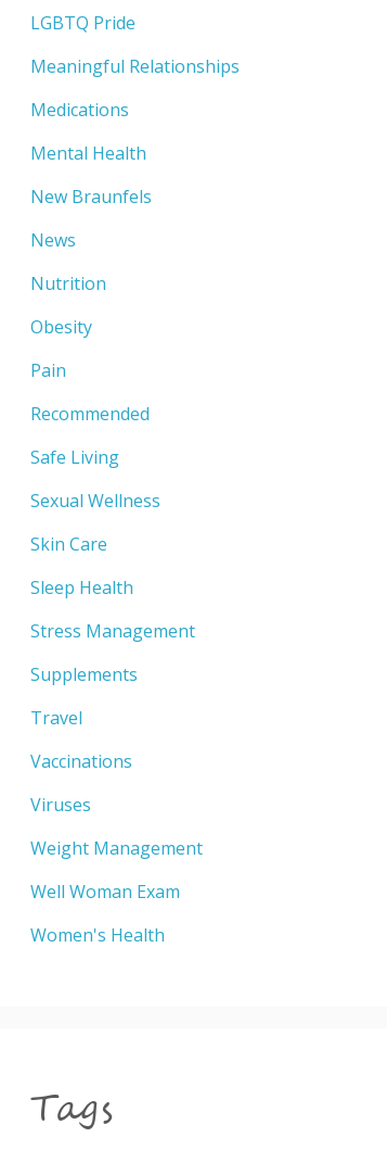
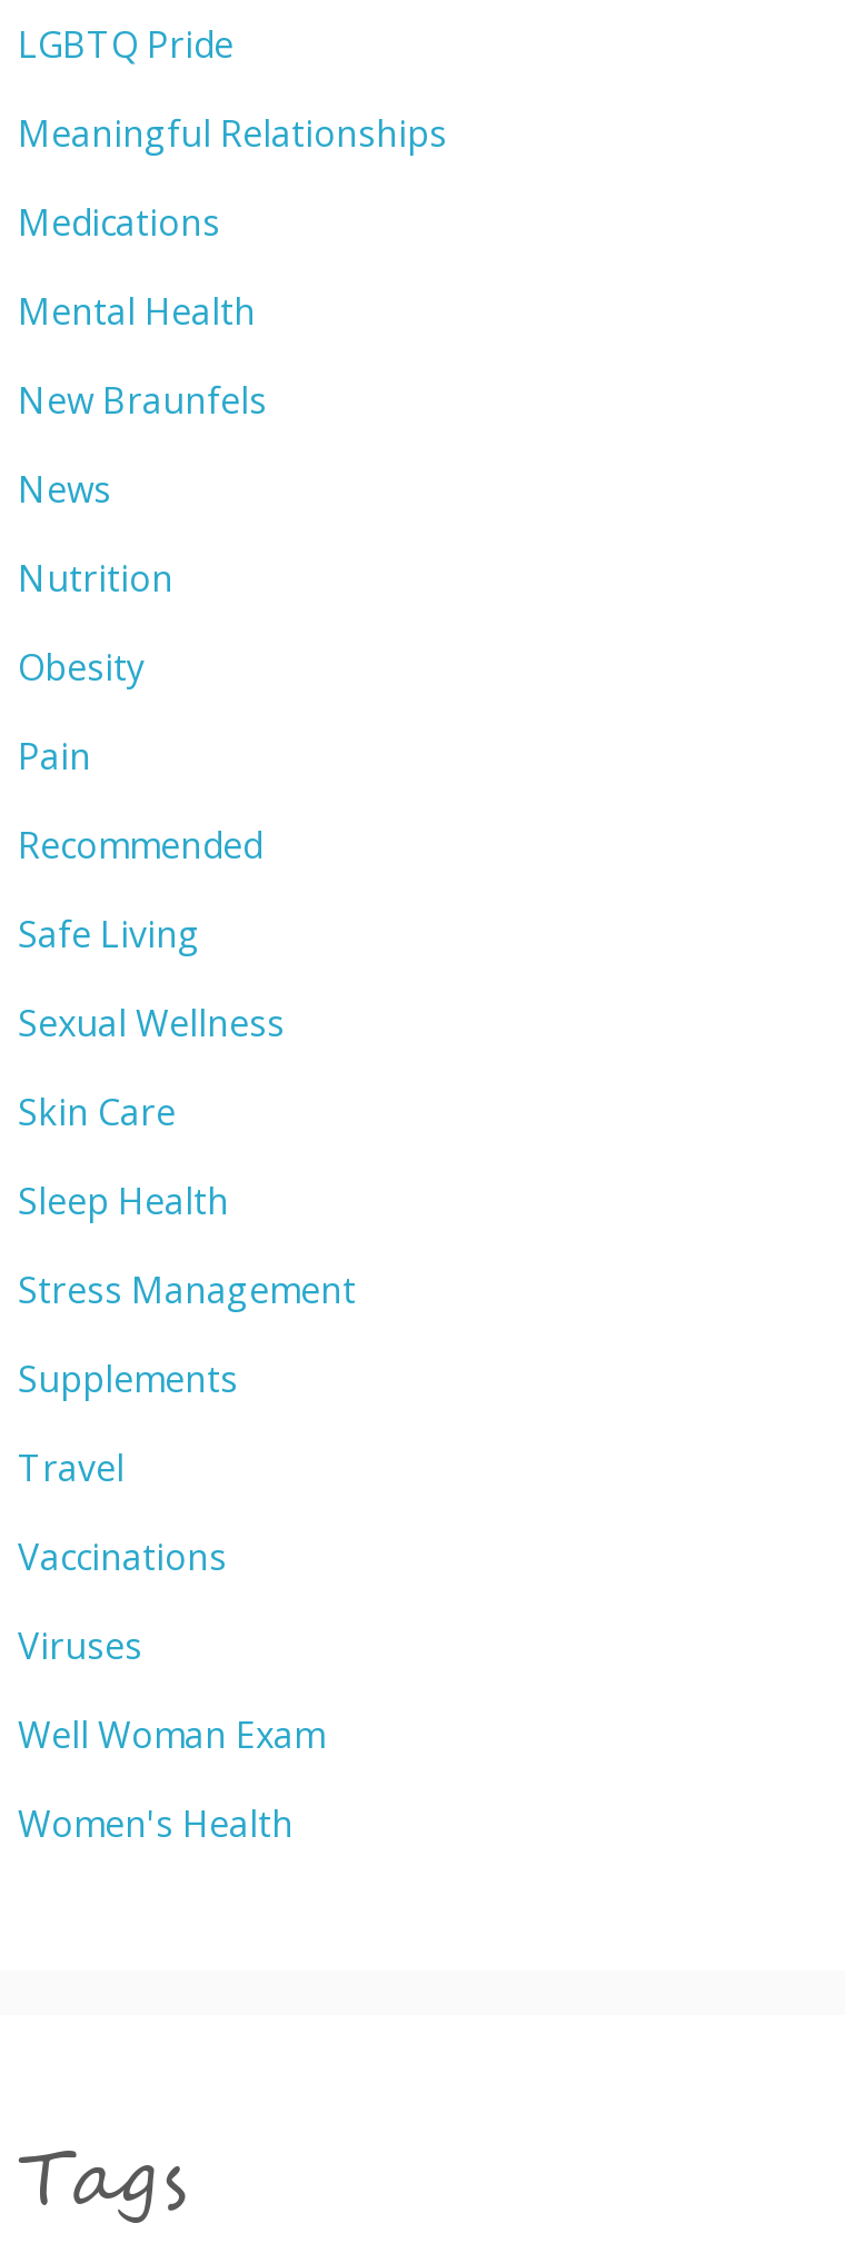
[30,836,203,860] Weight Management -> none

